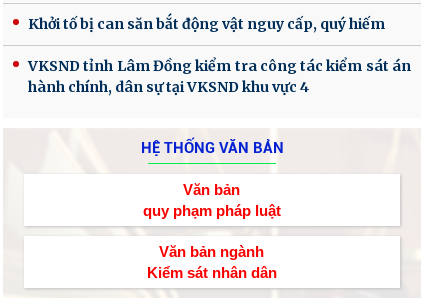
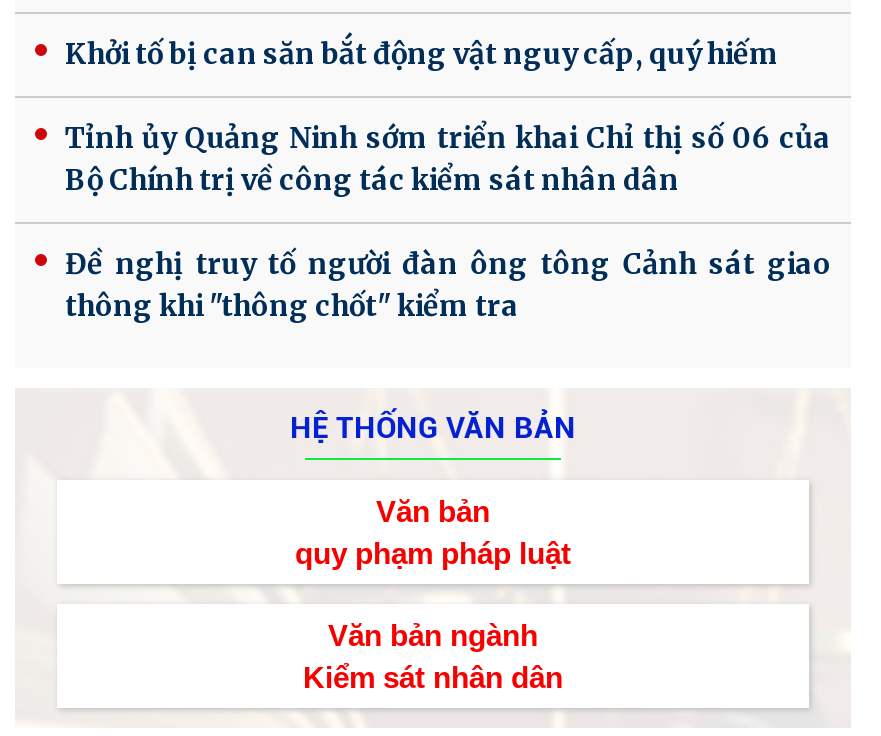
[28,57,411,96] VKSND tỉnh Lâm Đồng kiểm tra công tác kiểm sát án | hành chính, dân sự tại VKSND khu vực 4 -> [65,121,831,325] Tỉnh ủy Quảng Ninh sớm triển khai Chỉ thị số 06 của | Bộ Chính trị về công tác kiểm sát nhân dân | Đề nghị truy tố người đàn ông tông Cảnh sát giao | thông khi "thông chốt" kiểm tra

